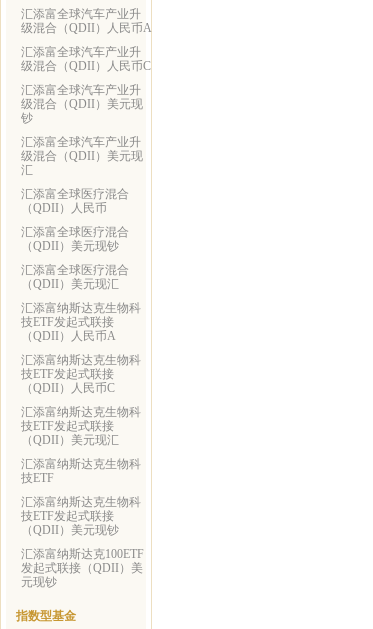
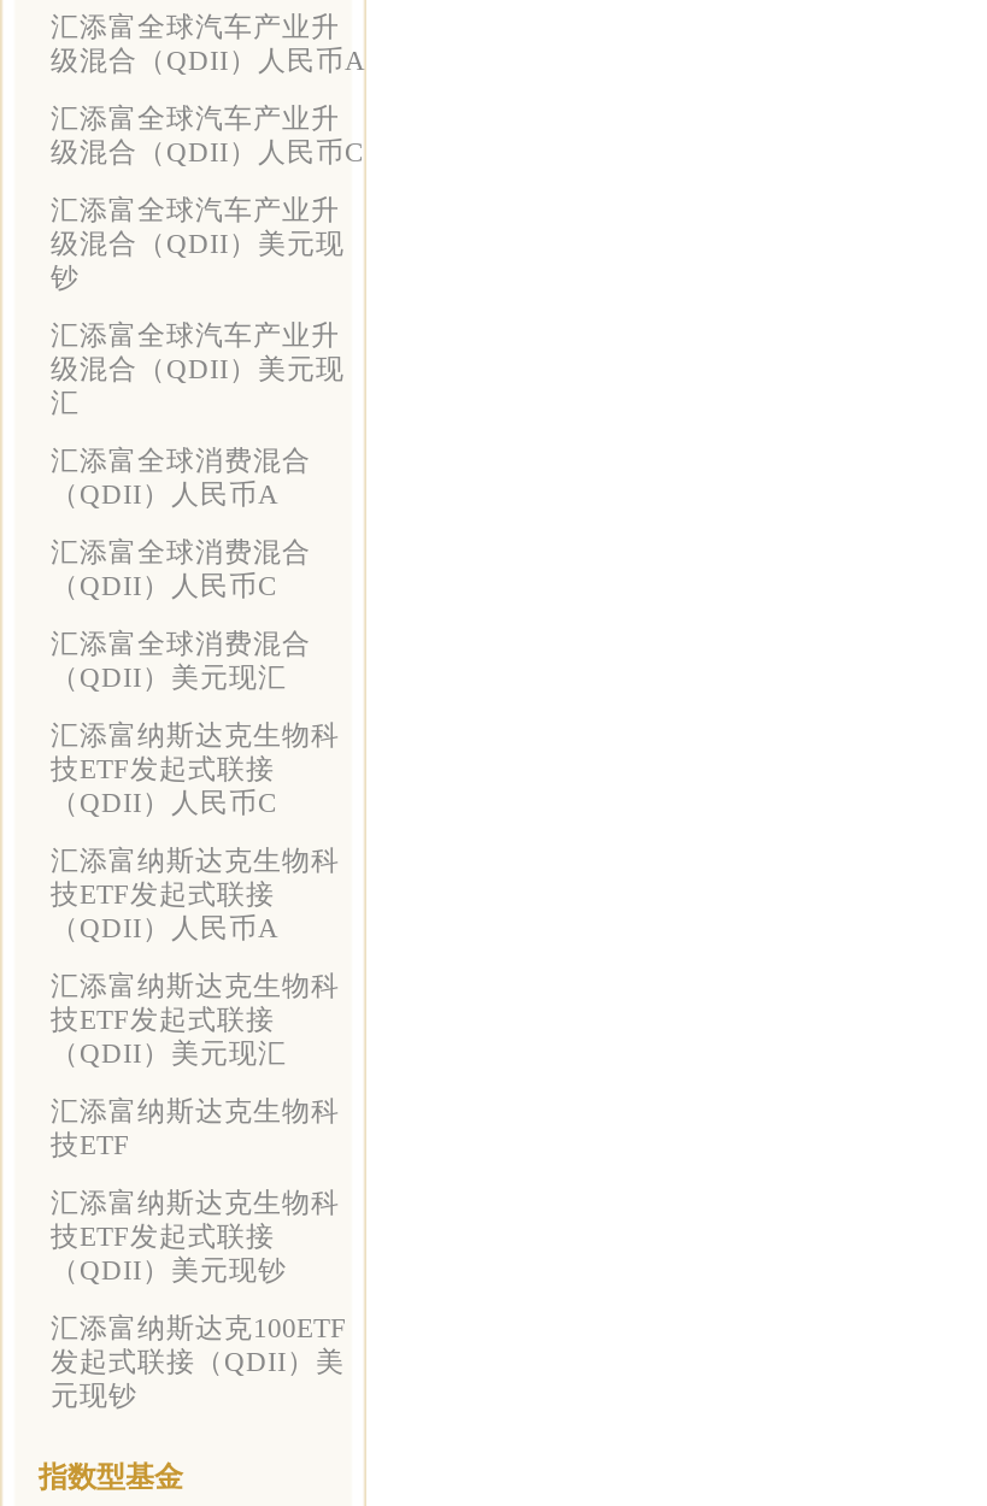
[21,188,129,214] 汇添富全球医疗混合 | （QDII）人民币 -> [51,446,311,508] 汇添富全球消费混合 | （QDII）人民币A
[21,226,129,252] 汇添富全球医疗混合 | （QDII）美元现钞 -> [51,537,311,600] 汇添富全球消费混合 | （QDII）人民币C
[21,264,129,276] 汇添富全球医疗混合 -> [51,629,311,658] 汇添富全球消费混合
[21,330,116,342] （QDII）人民币A -> [51,788,277,817] （QDII）人民币C
[21,382,115,394] （QDII）人民币C -> [51,913,280,942] （QDII）人民币A

